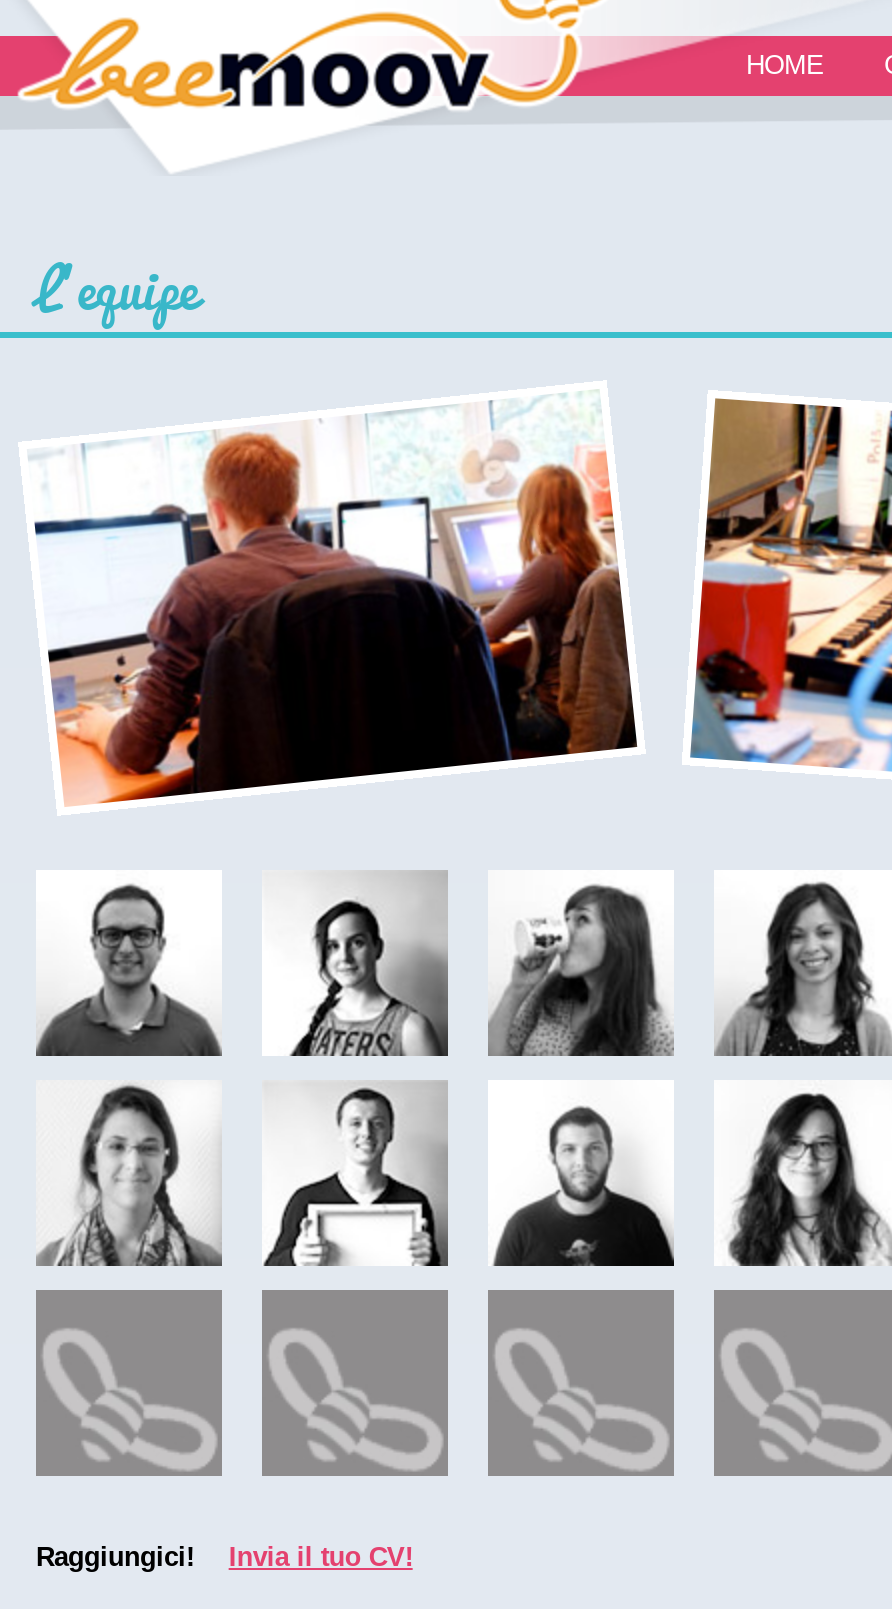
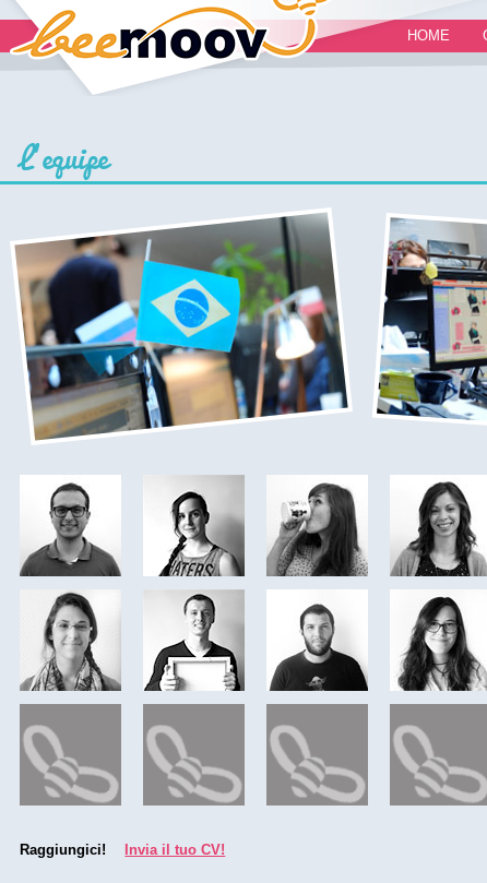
[28,392,634,806] [image] -> [14,213,347,441] [image]
[690,398,886,772] [image] -> [376,217,484,420] [image]

